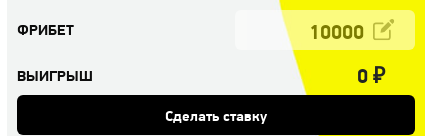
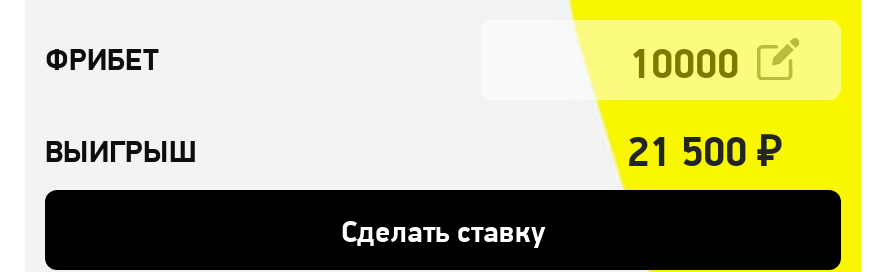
[357,63,385,88] 0 ₽ -> [627,126,781,176] 21 500 ₽

